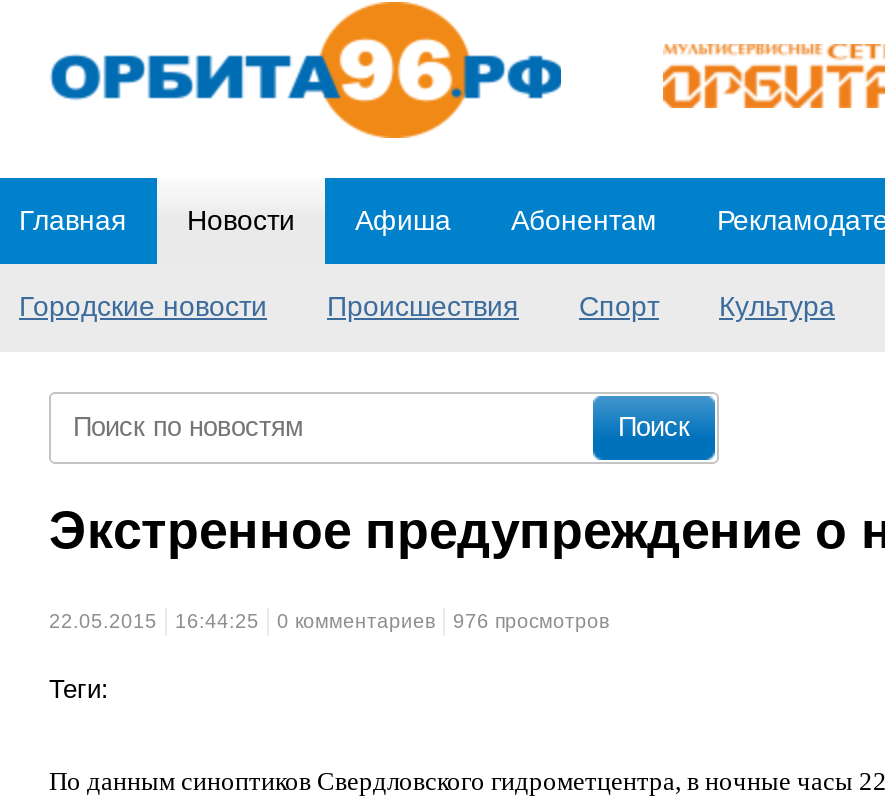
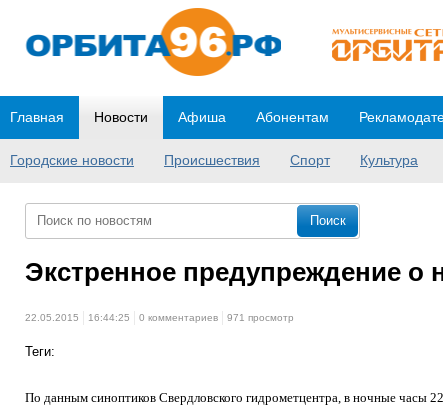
[49,610,609,632] 22.05.2015 16:44:25 0 комментариев 976 просмотров -> [25,312,294,323] 22.05.2015 16:44:25 0 комментариев 971 просмотр

